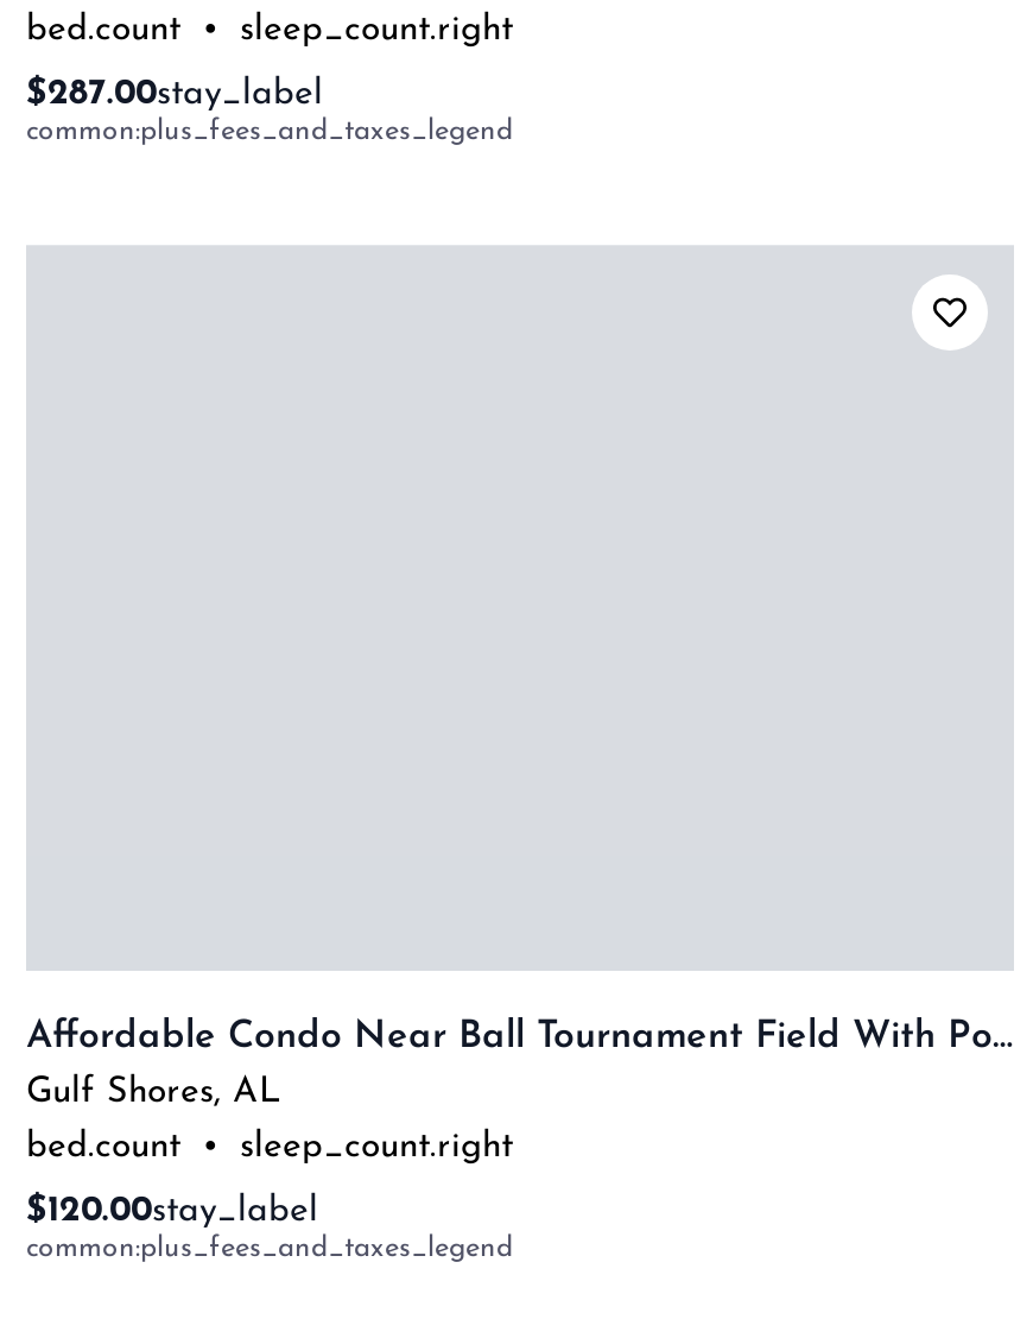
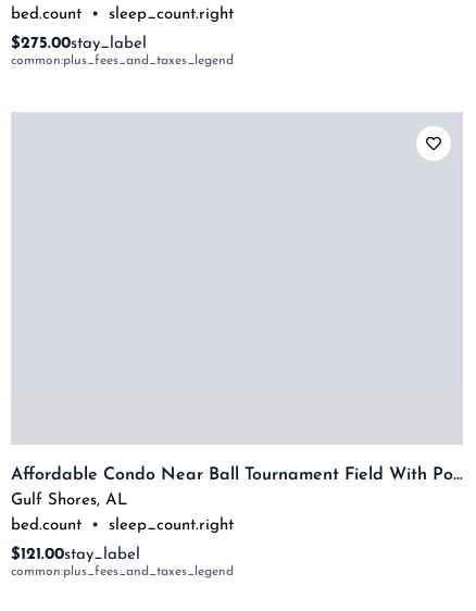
[26,77,323,113] $287.00stay_label -> [11,36,147,52] $275.00stay_label
[26,1194,318,1230] $120.00stay_label -> [11,547,140,563] $121.00stay_label

